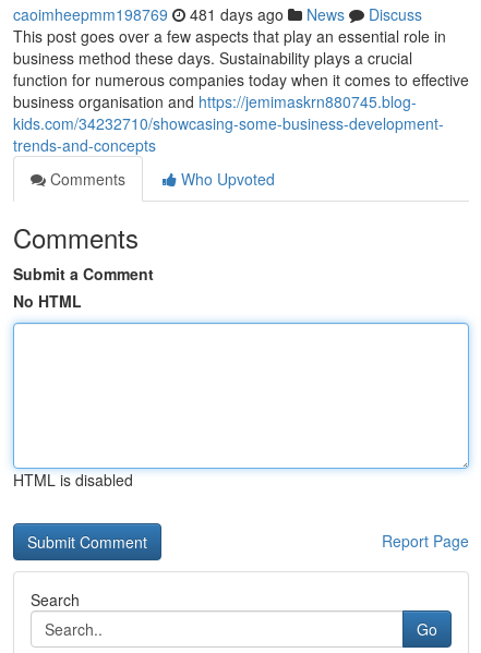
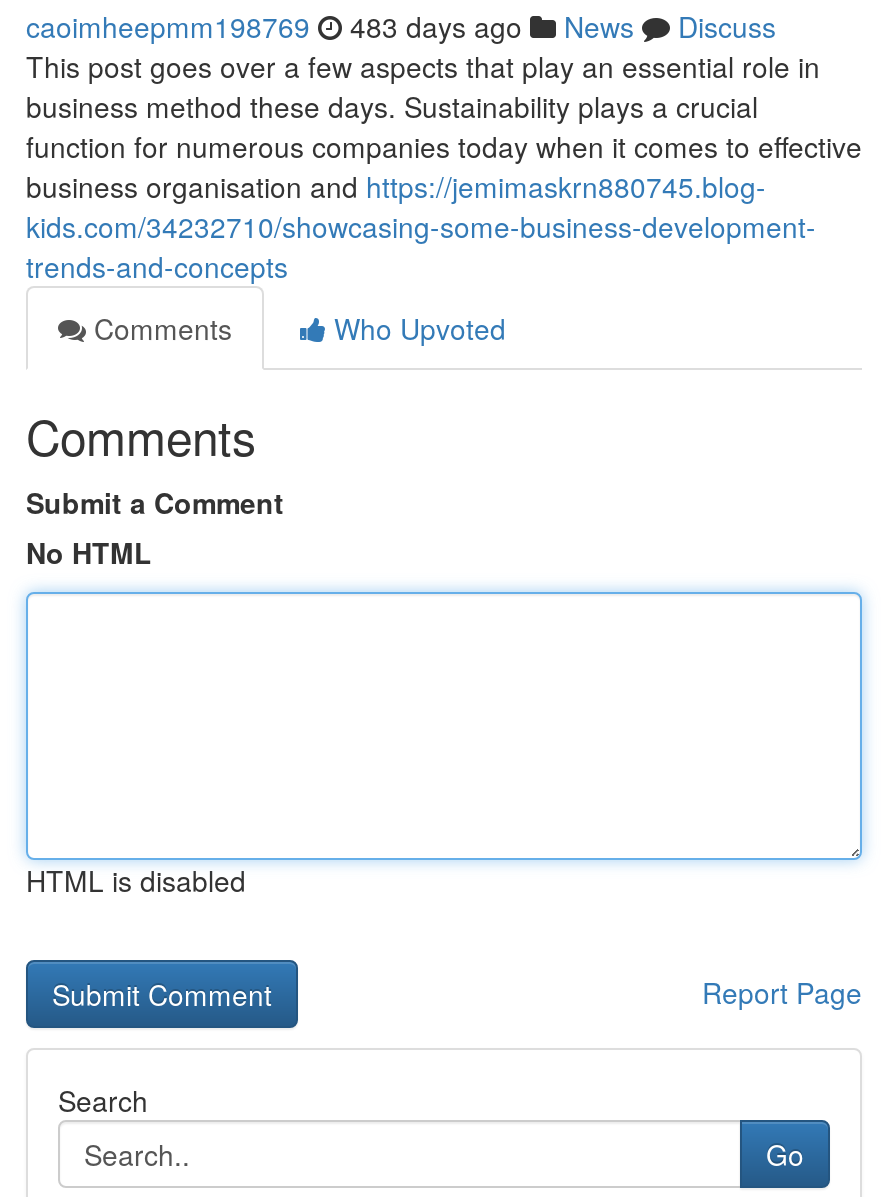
[13,3,422,25] caoimheepmm198769 481 days ago News Discuss -> [26,6,776,46] caoimheepmm198769 483 days ago News Discuss

